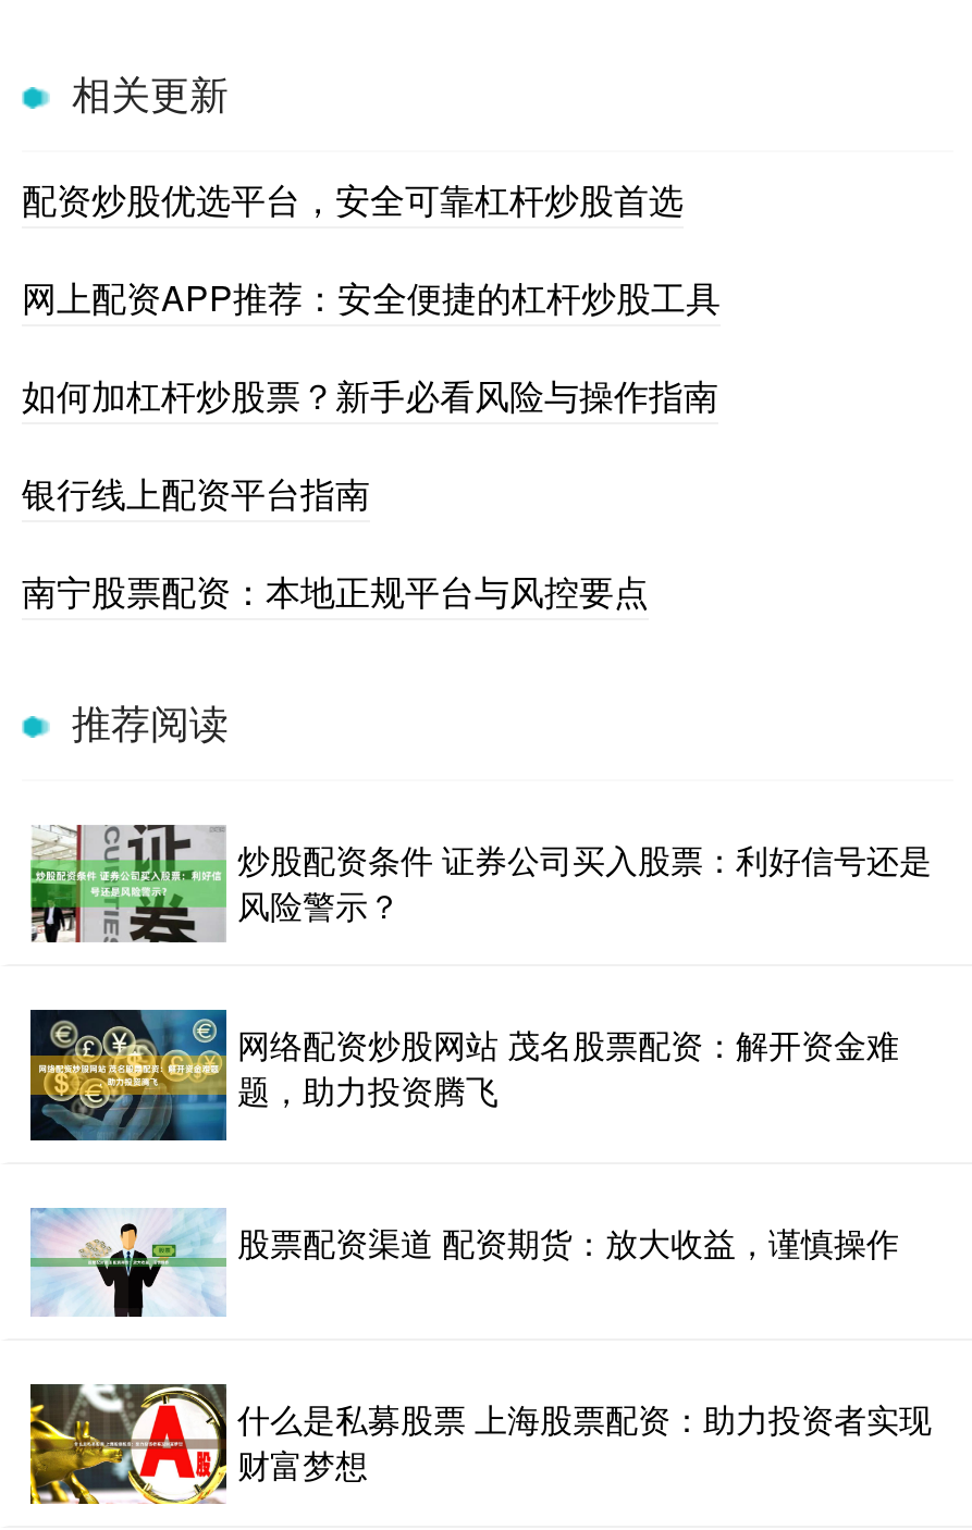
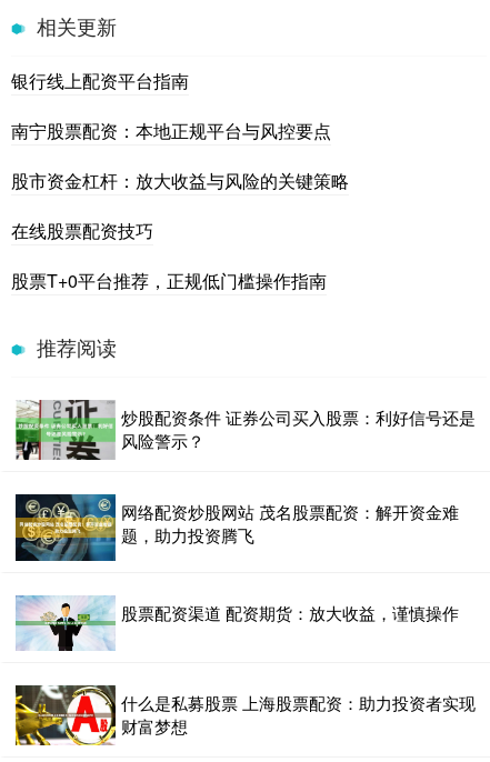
[22,175,721,421] 配资炒股优选平台，安全可靠杠杆炒股首选 | 网上配资APP推荐：安全便捷的杠杆炒股工具 | 如何加杠杆炒股票？新手必看风险与操作指南 -> none
moved [22,469,649,617] -> [11,67,331,143]: 银行线上配资平台指南 | 南宁股票配资：本地正规平台与风控要点
none -> [11,167,349,293] 股市资金杠杆：放大收益与风险的关键策略 | 在线股票配资技巧 | 股票T+0平台推荐，正规低门槛操作指南

